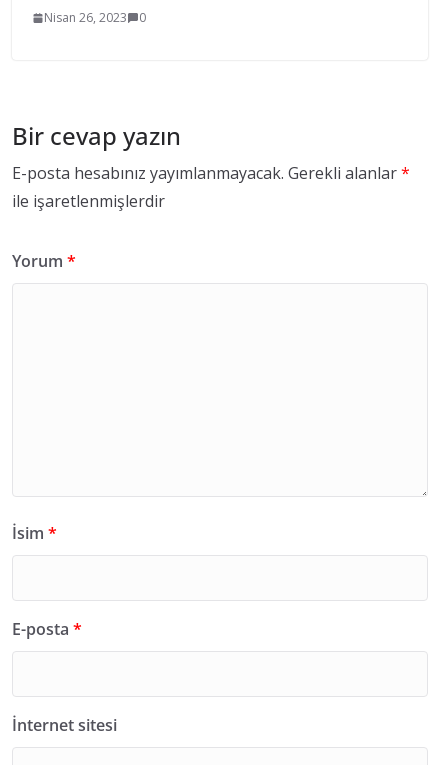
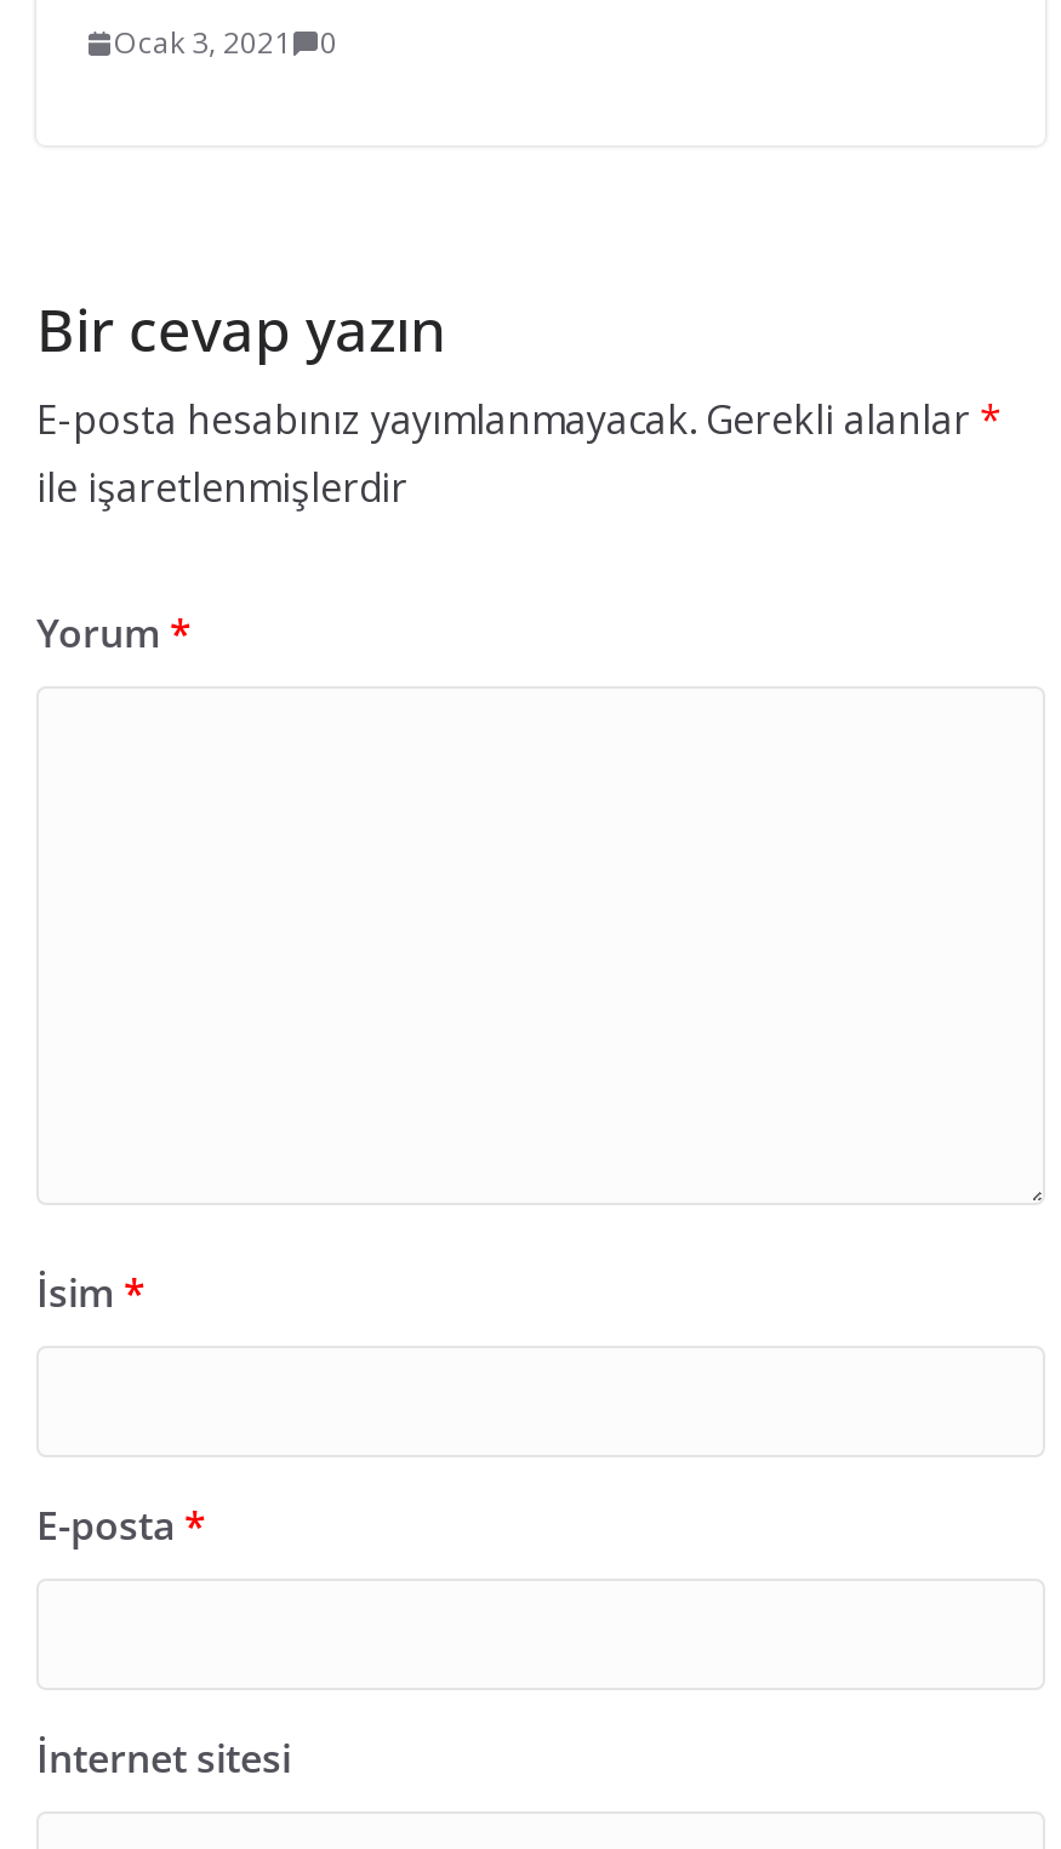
[44,9,146,26] Nisan 26, 2023 0 -> [114,22,337,63] Ocak 3, 2021 0

